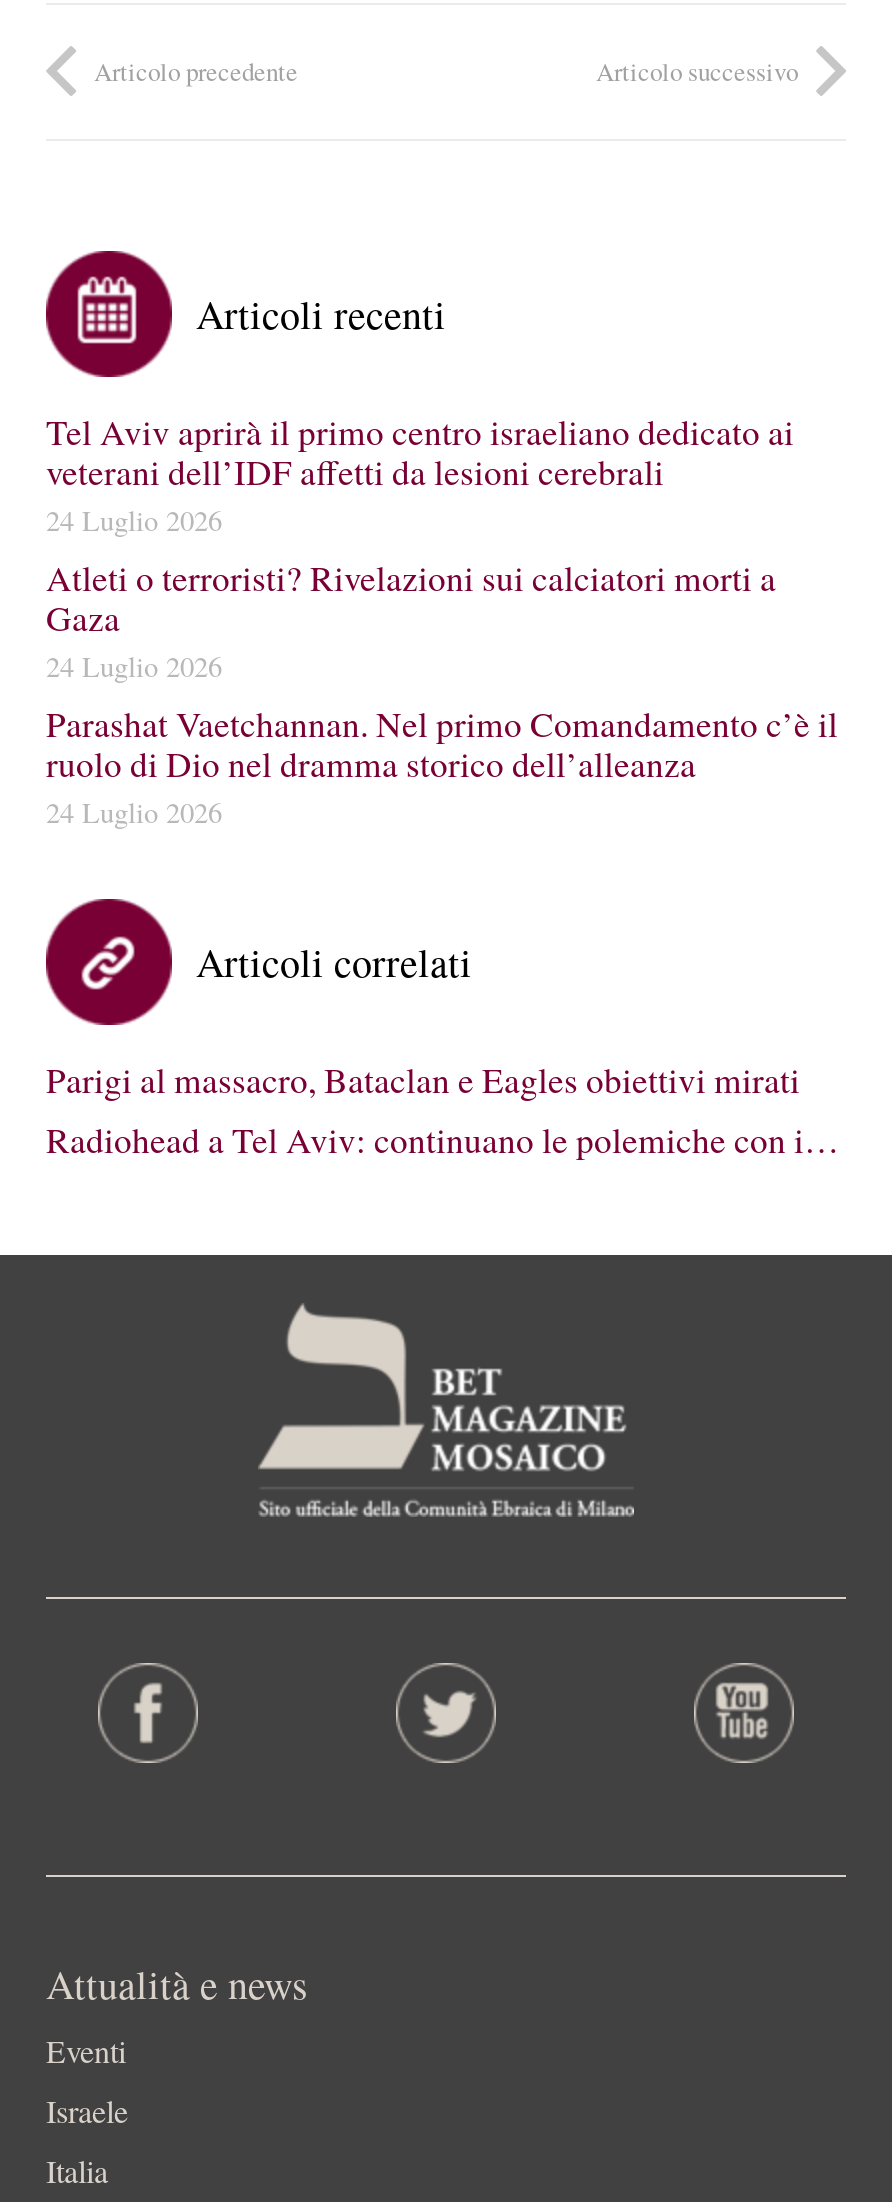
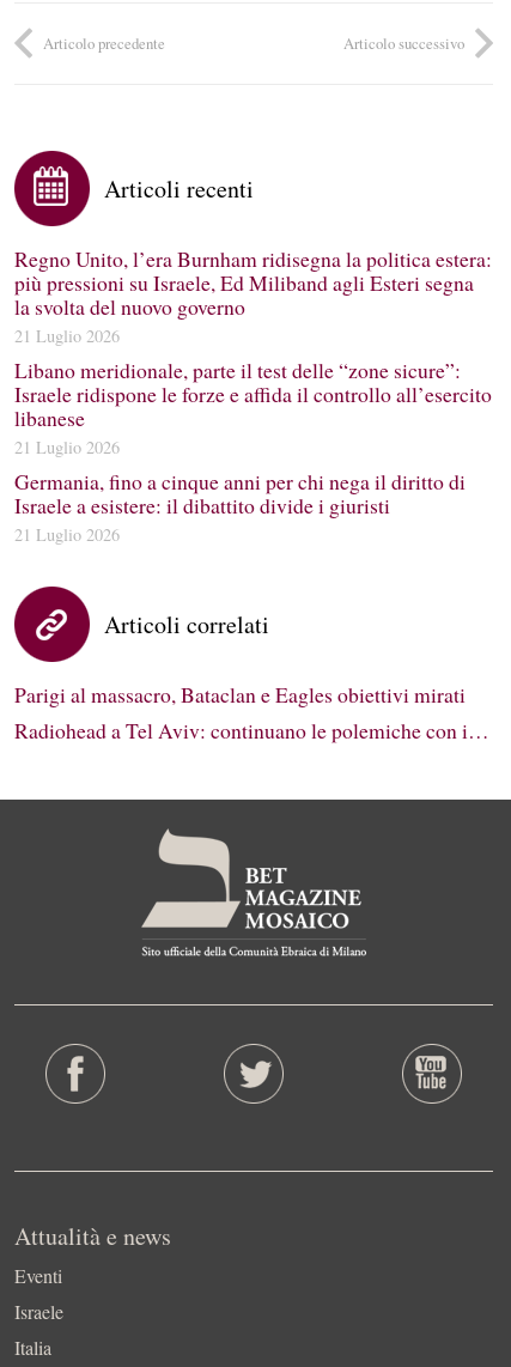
[46,407,838,831] Tel Aviv aprirà il primo centro israeliano dedicato ai | veterani dell’IDF affetti da lesioni cerebrali | 24 Luglio 2026 | Atleti o terroristi? Rivelazioni sui calciatori morti a | Gaza | 24 Luglio 2026 | Parashat Vaetchannan. Nel primo Comandamento c’è il | ruolo di Dio nel dramma storico dell’alleanza | 24 Luglio 2026 -> [14,244,492,546] Regno Unito, l’era Burnham ridisegna la politica estera: | più pressioni su Israele, Ed Miliband agli Esteri segna | la svolta del nuovo governo | 21 Luglio 2026 | Libano meridionale, parte il test delle “zone sicure”: | Israele ridispone le forze e affida il controllo all’esercito | libanese | 21 Luglio 2026 | Germania, fino a cinque anni per chi nega il diritto di | Israele a esistere: il dibattito divide i giuristi | 21 Luglio 2026

